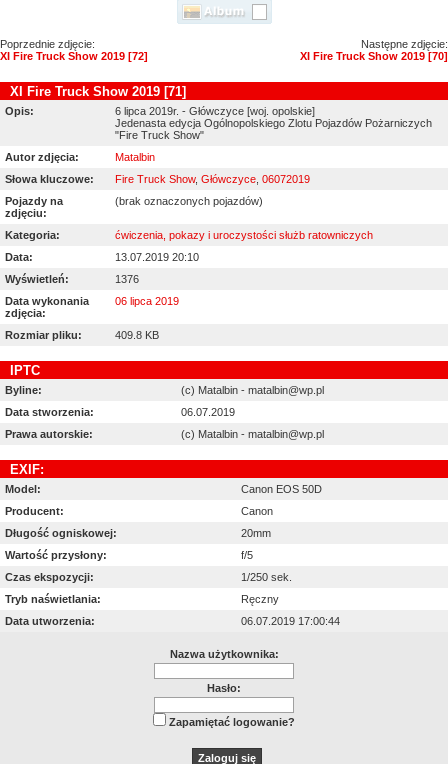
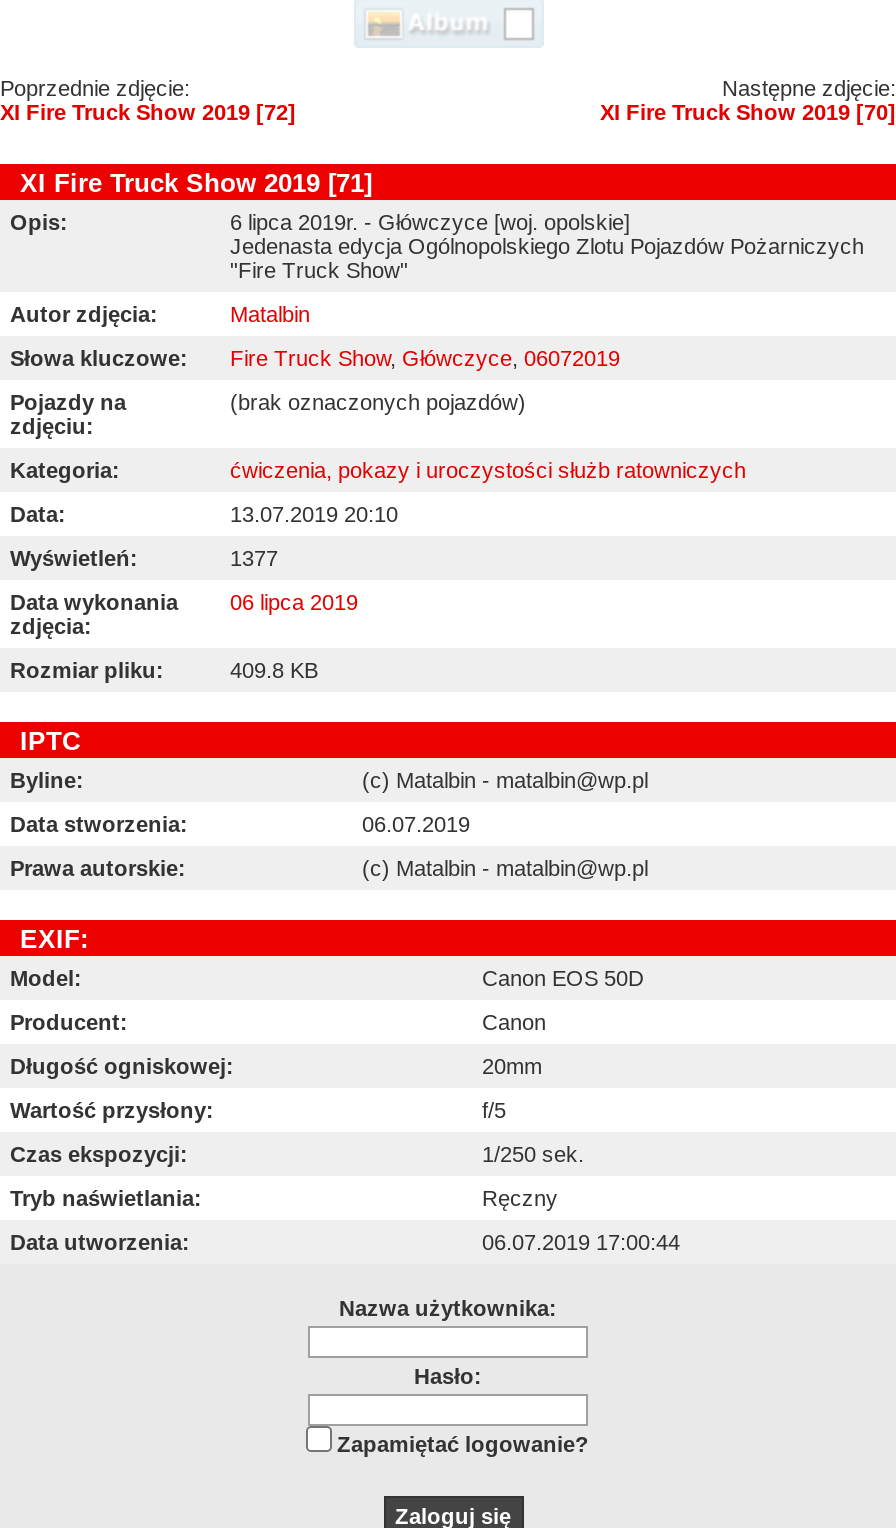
[115,273,139,285] 1376 -> [230,546,278,570] 1377

